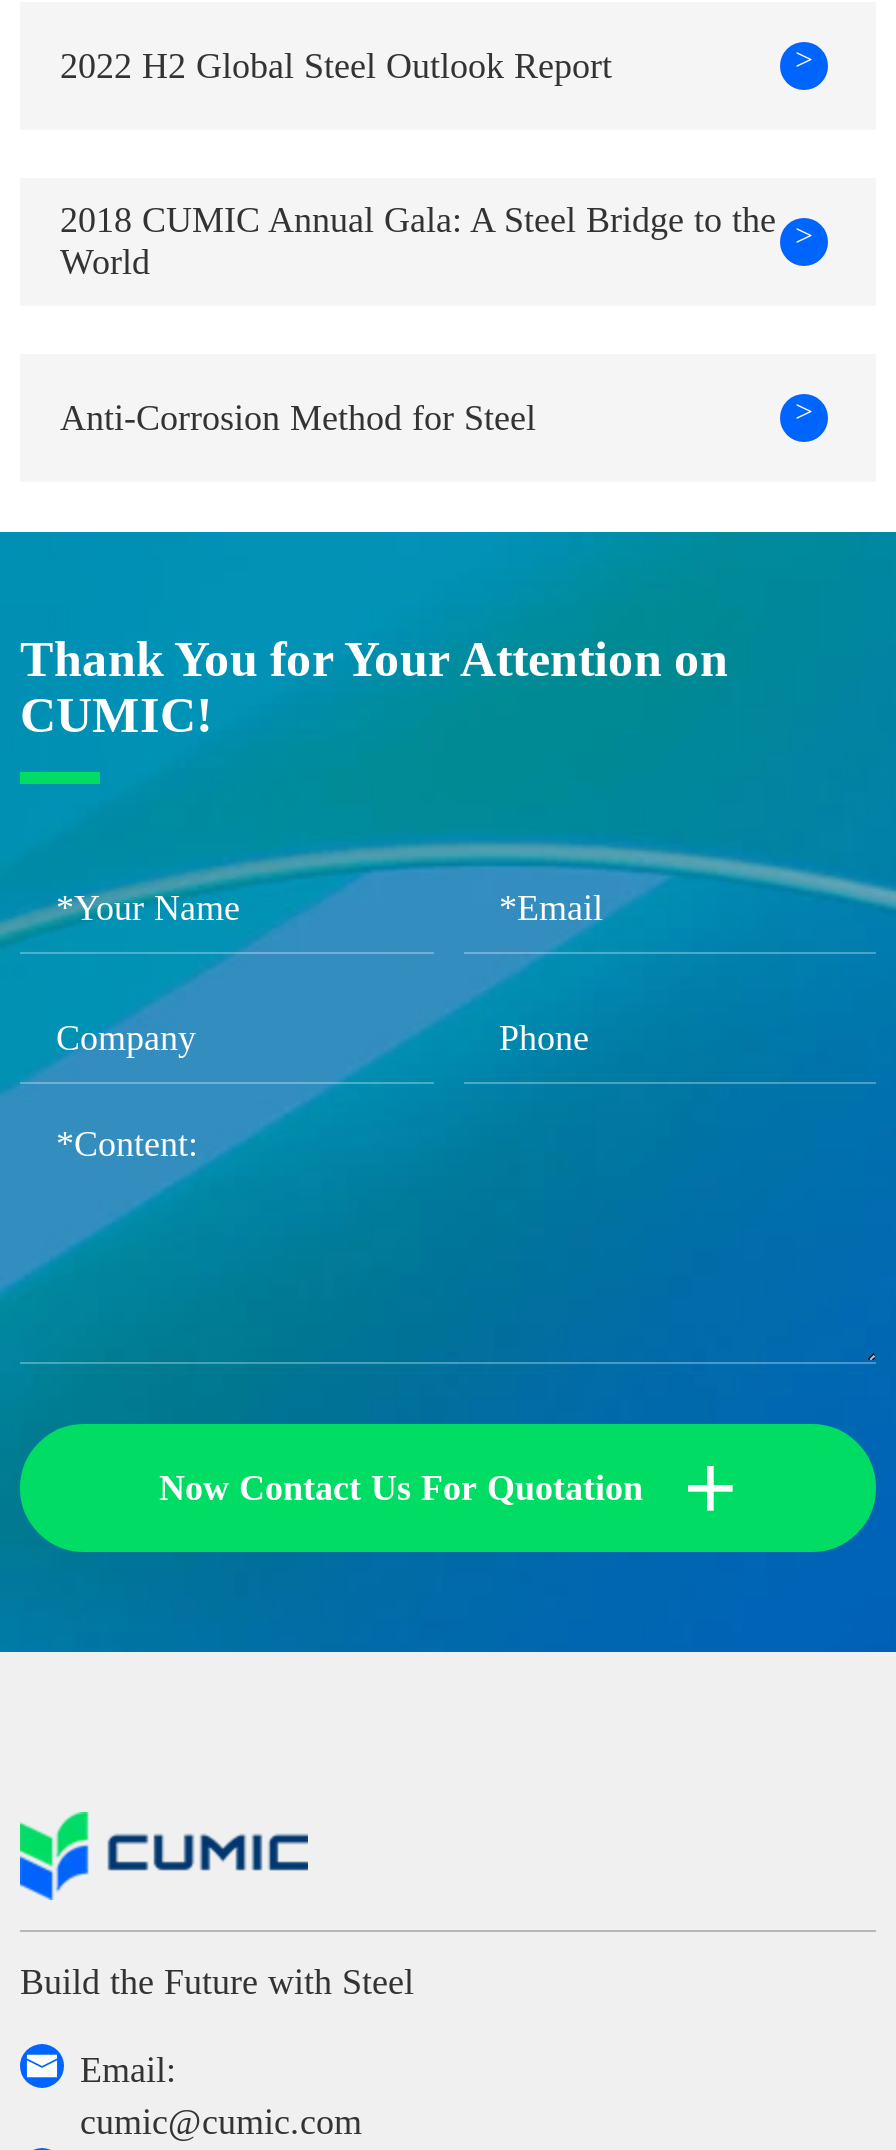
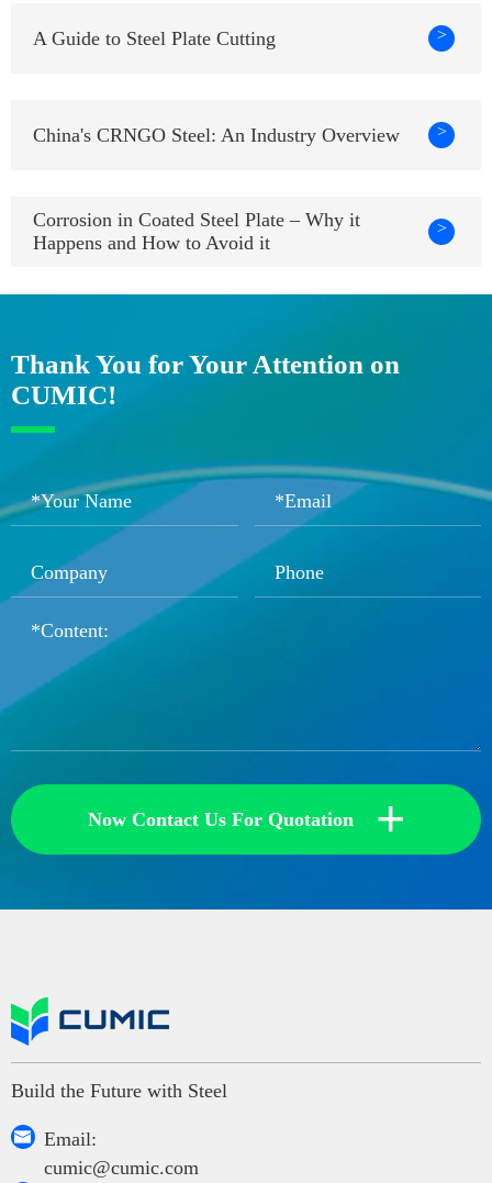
[60,46,612,86] 2022 H2 Global Steel Outlook Report -> [33,27,276,49] A Guide to Steel Plate Cutting
[60,201,776,283] 2018 CUMIC Annual Gala: A Steel Bridge to the | World -> [33,124,400,146] China's CRNGO Steel: An Industry Overview
[60,398,536,438] Anti-Corrosion Method for Steel -> [33,209,360,254] Corrosion in Coated Steel Plate – Why it | Happens and How to Avoid it

